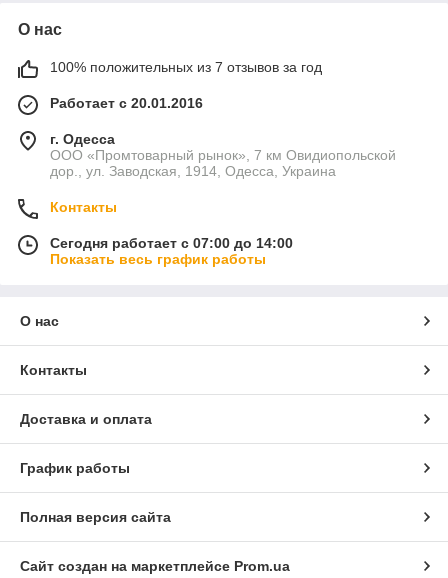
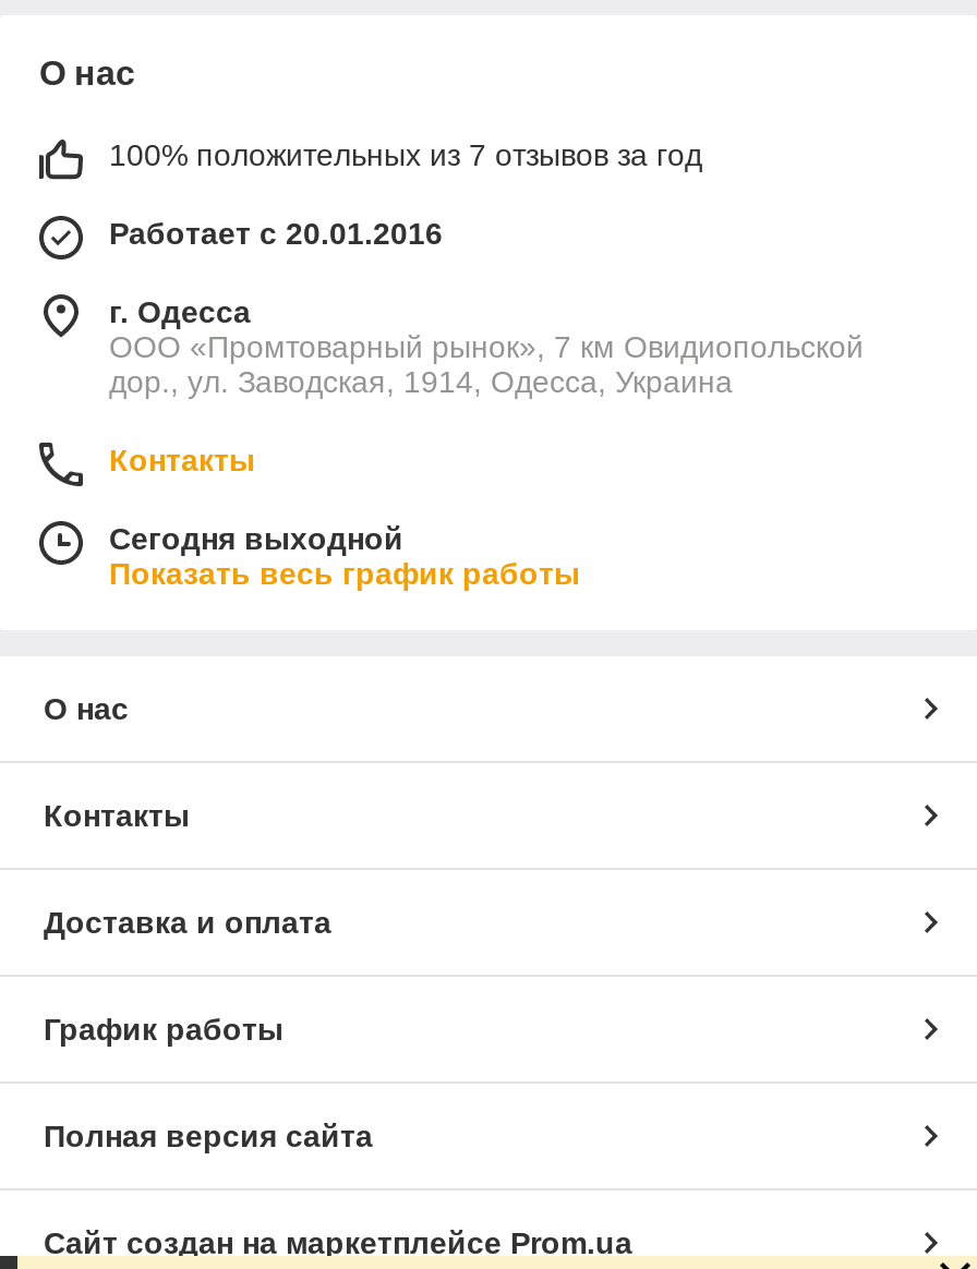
[50,235,293,251] Сегодня работает с 07:00 до 14:00 -> [109,521,403,556] Сегодня выходной

